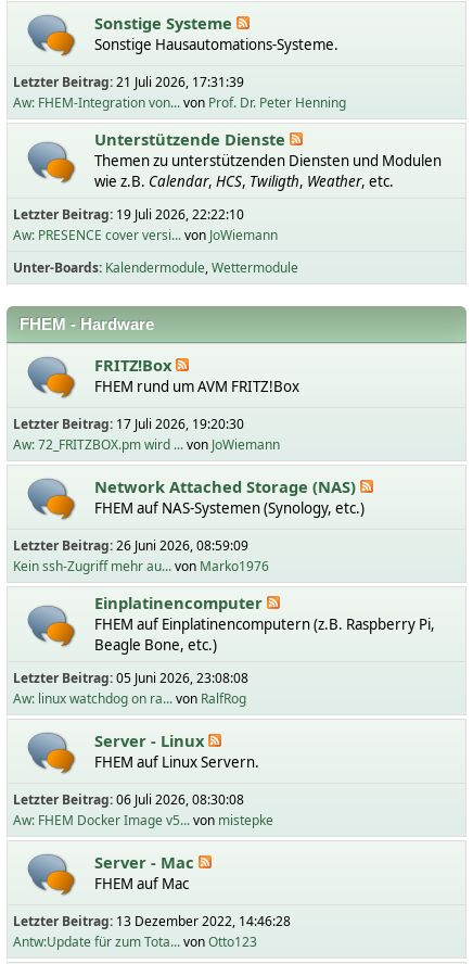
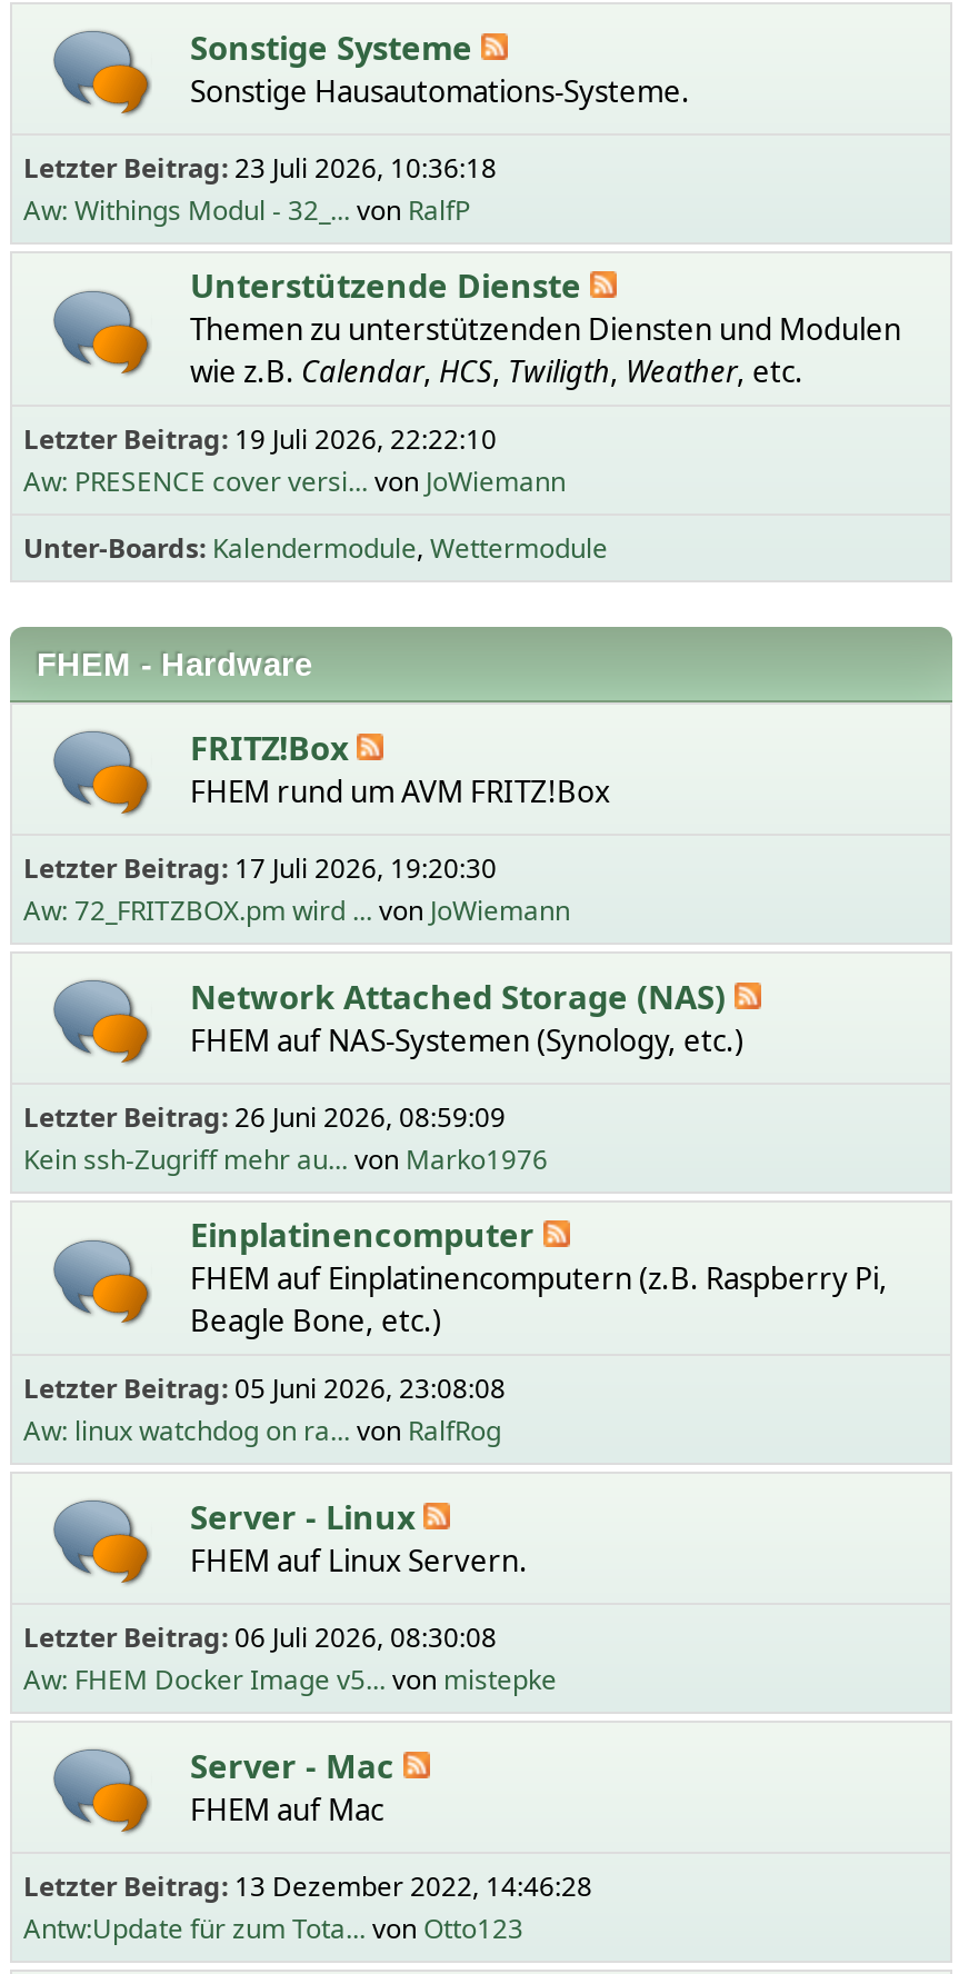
[13,73,346,112] Letzter Beitrag: 21 Juli 2026, 17:31:39 | Aw: FHEM-Integration von... von Prof. Dr. Peter Henning -> [23,149,497,229] Letzter Beitrag: 23 Juli 2026, 10:36:18 | Aw: Withings Modul - 32_... von RalfP

